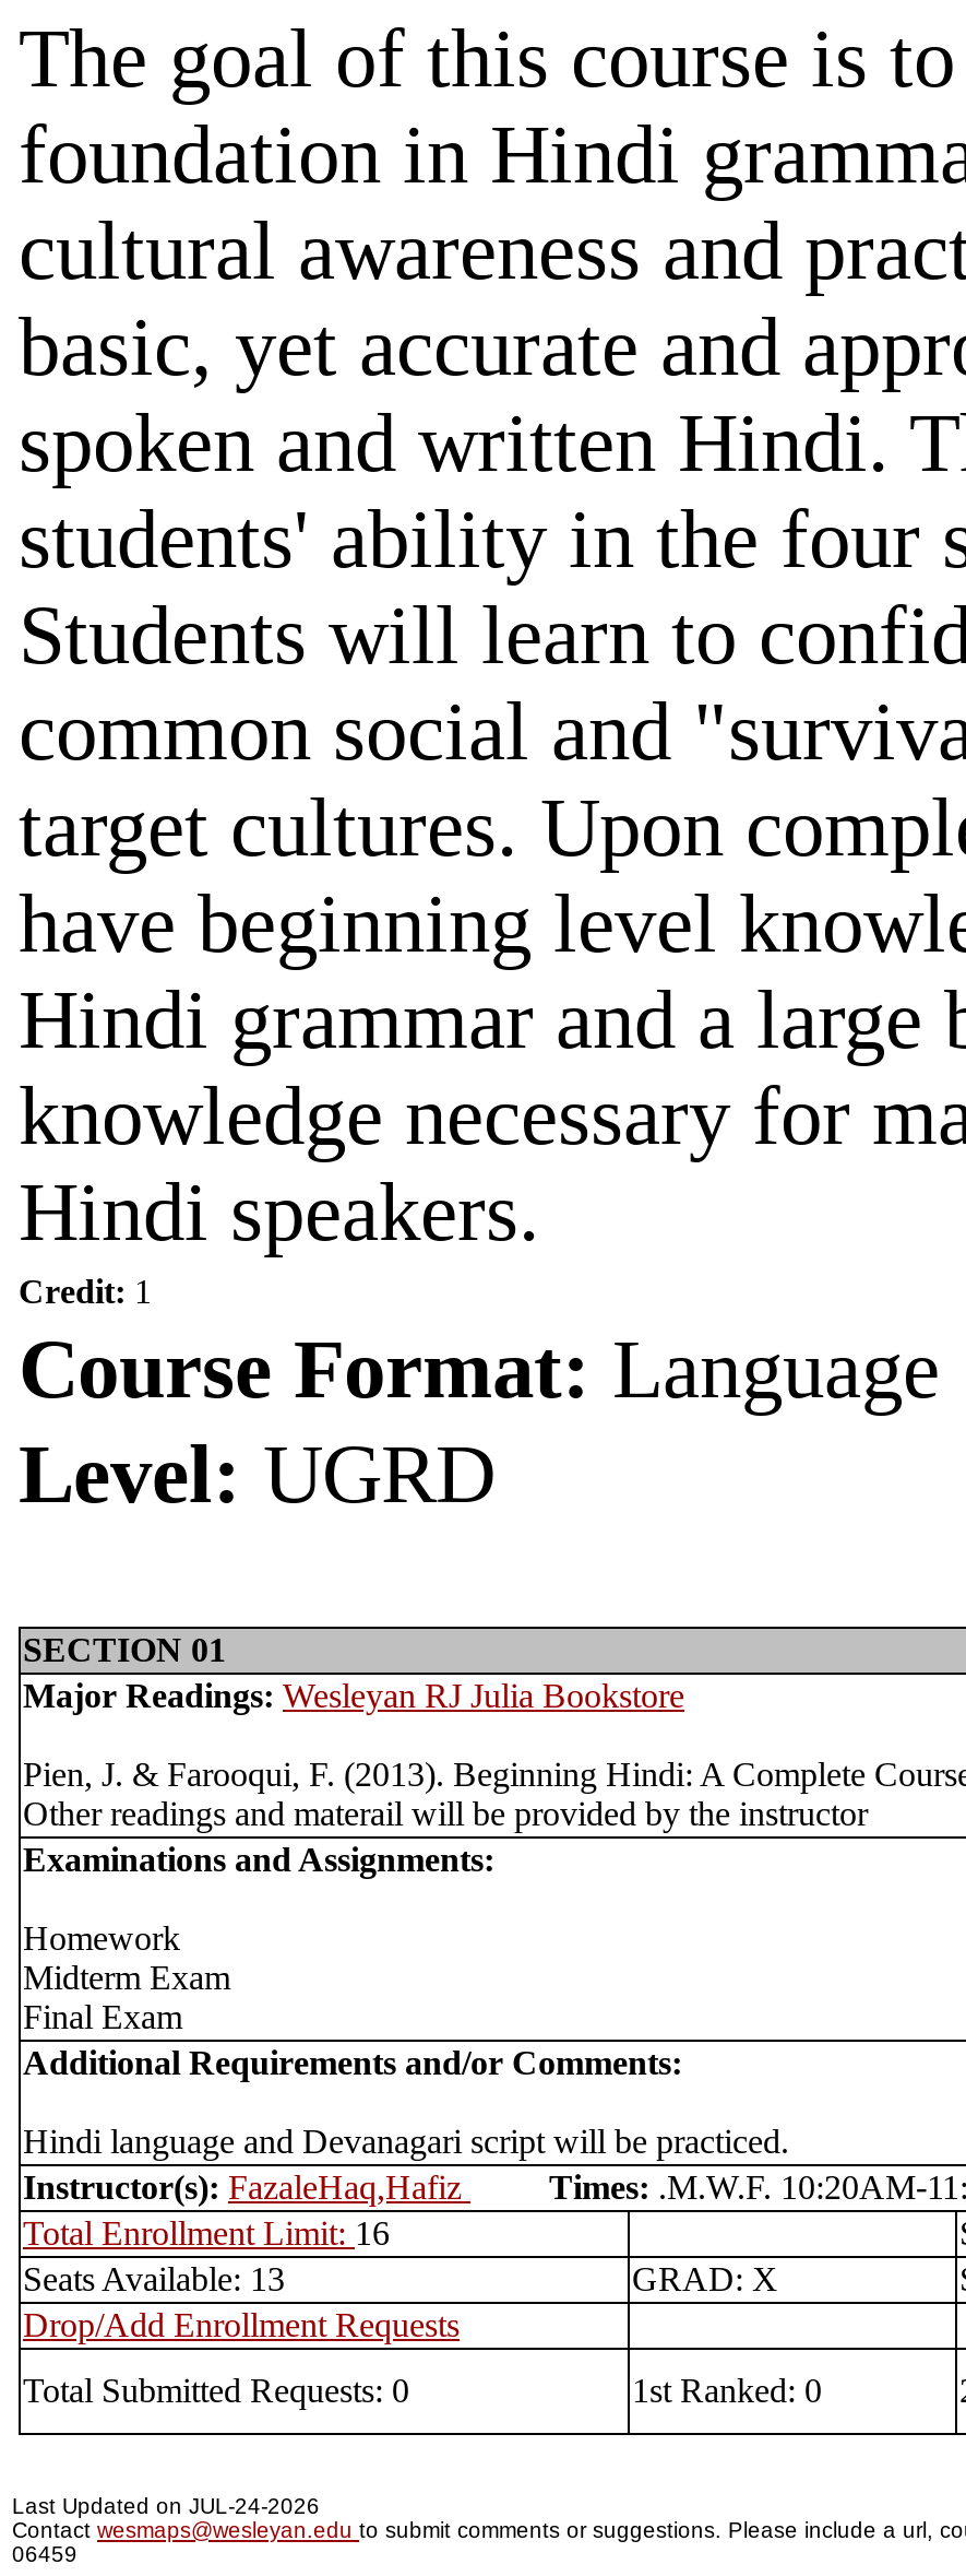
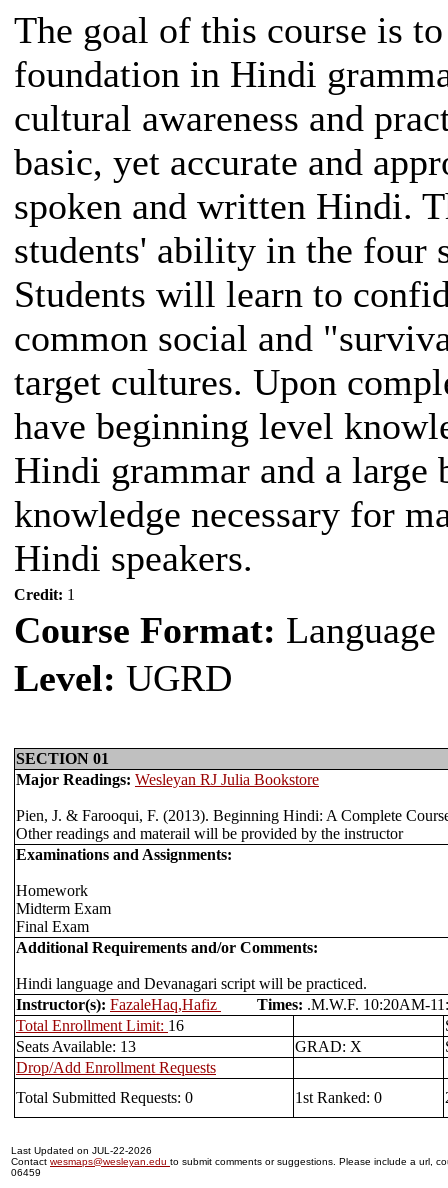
[12,2494,320,2518] Last Updated on JUL-24-2026 -> [11,1145,152,1156] Last Updated on JUL-22-2026

